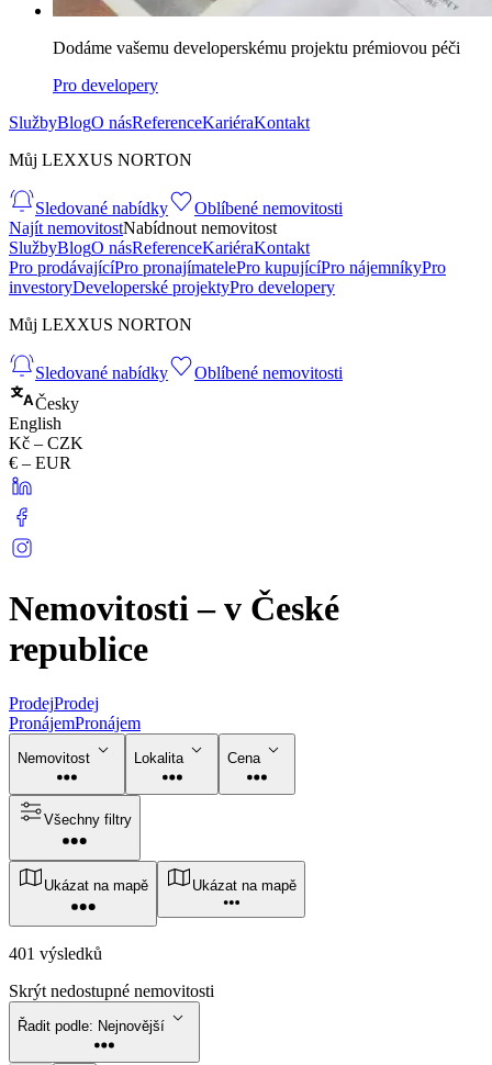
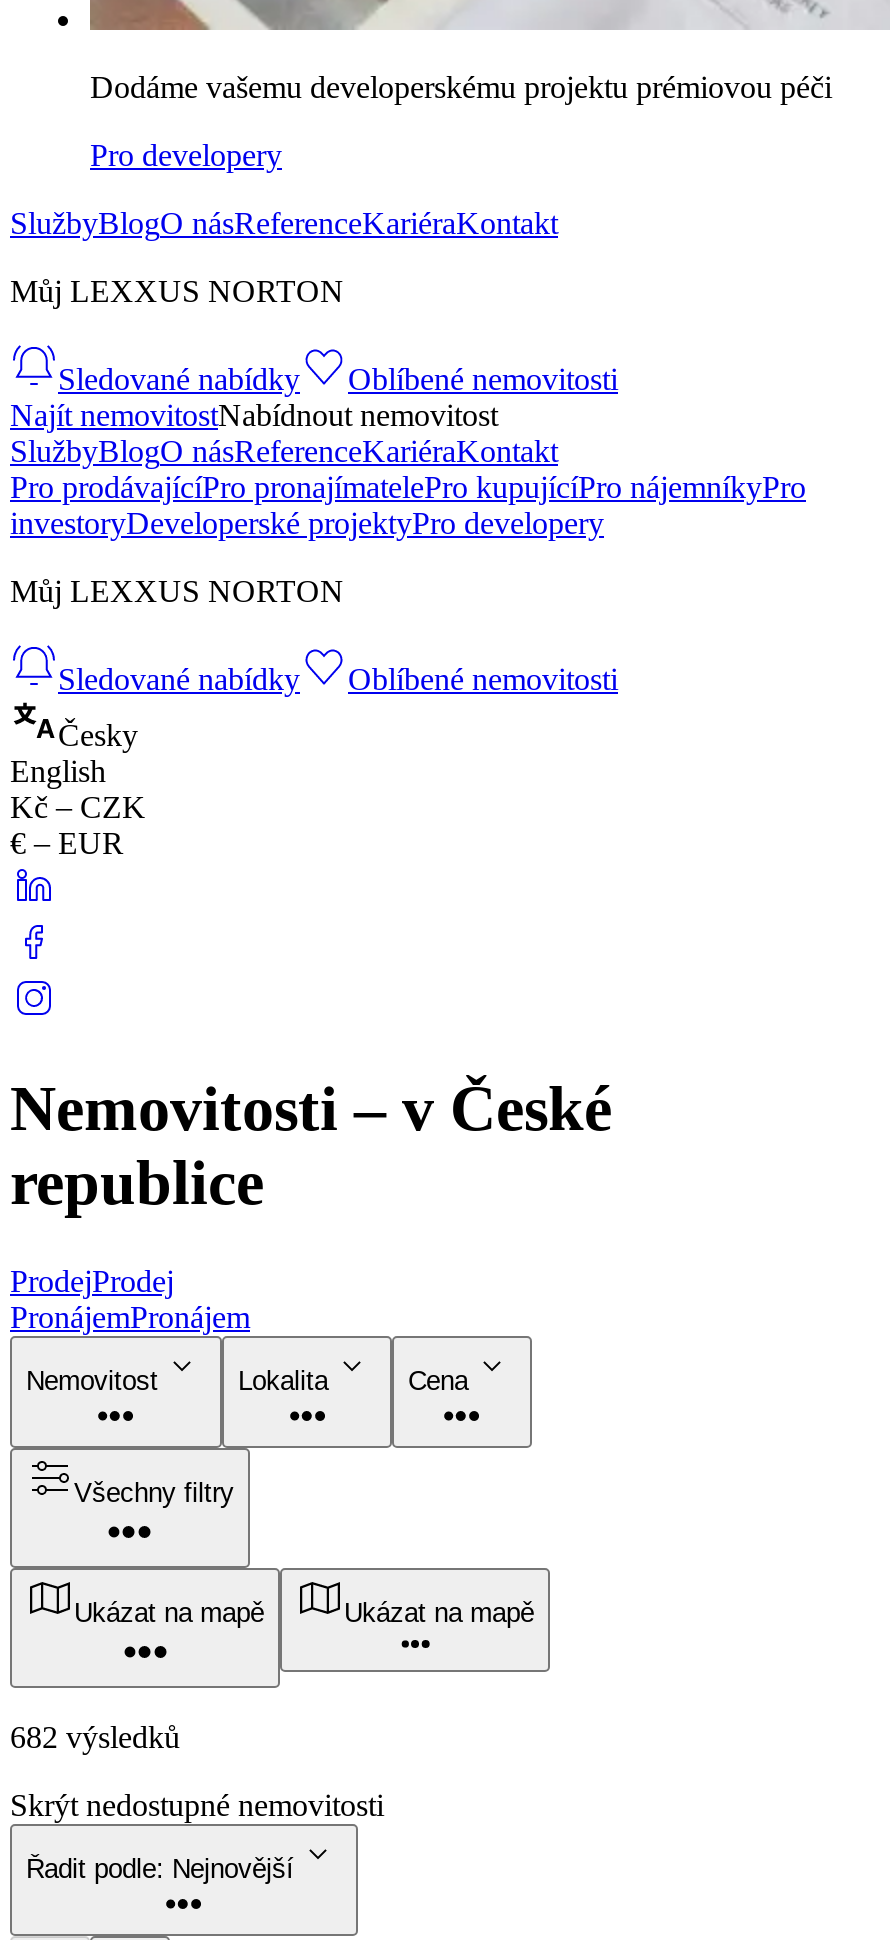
[9,944,102,963] 401 výsledků -> [10,1720,180,1754] 682 výsledků

